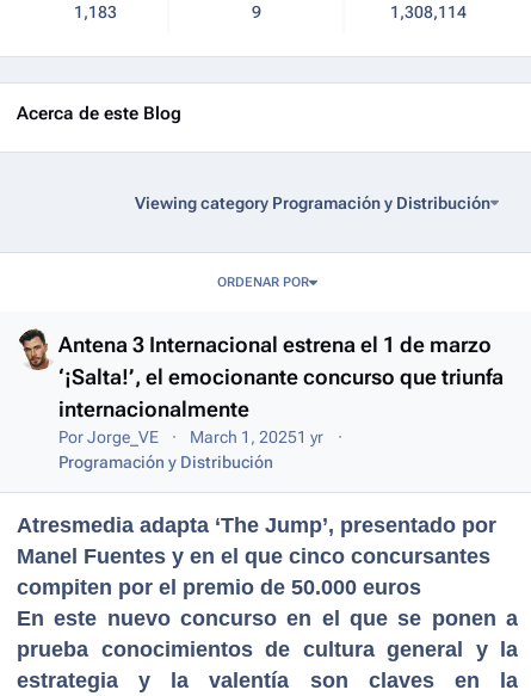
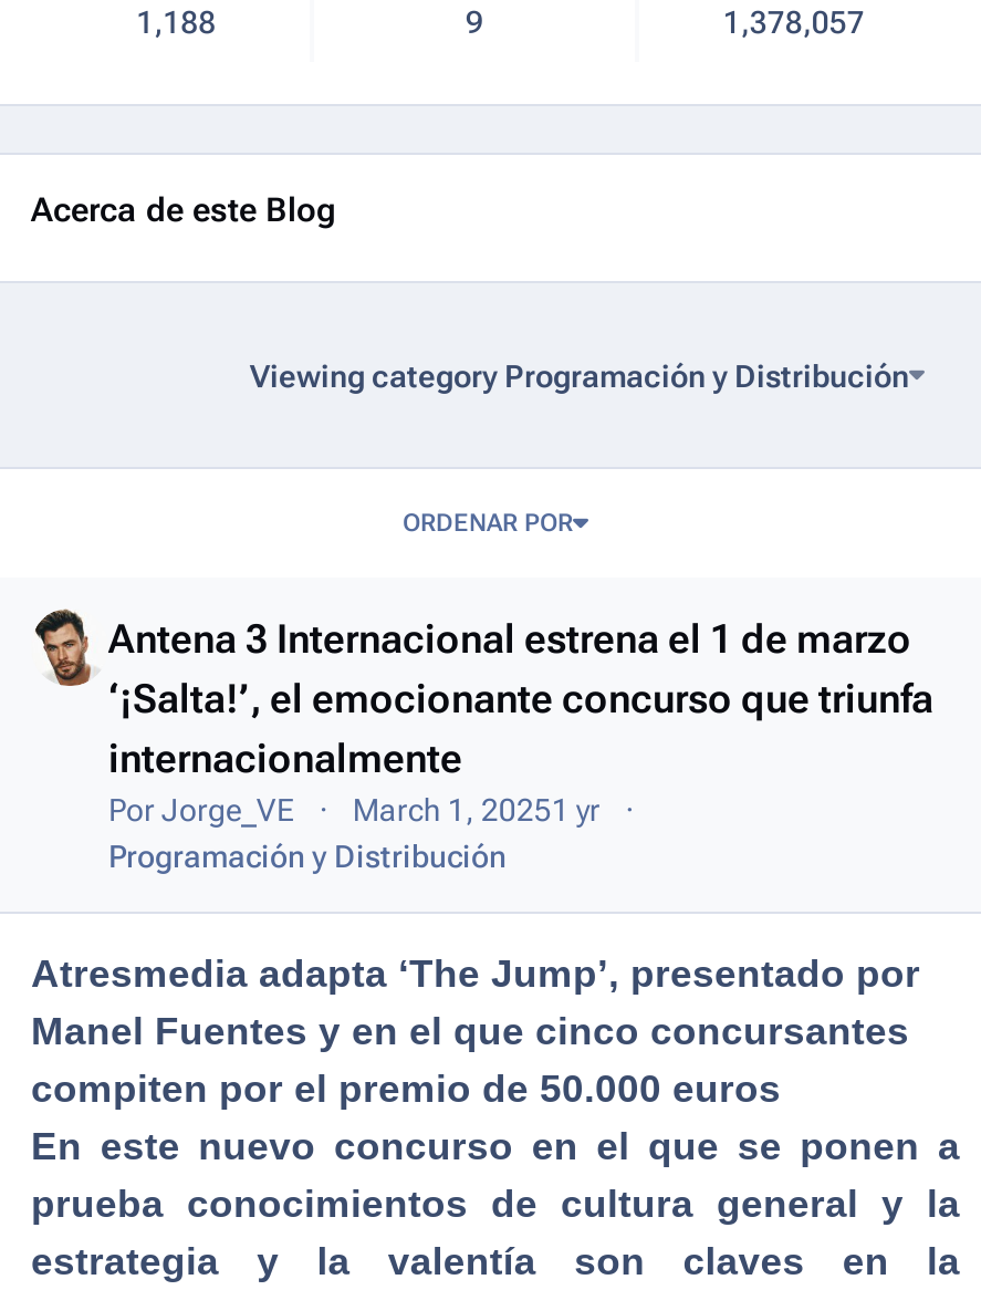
[74,3,116,22] 1,183 -> [136,5,216,40] 1,188
[390,3,466,22] 1,308,114 -> [723,5,865,40] 1,378,057

